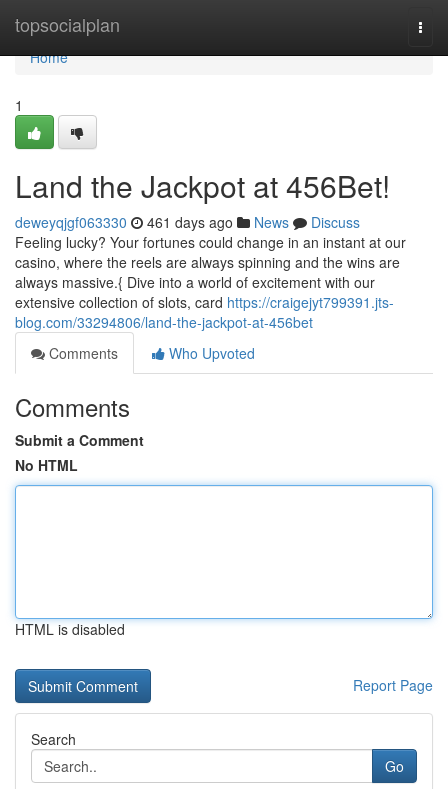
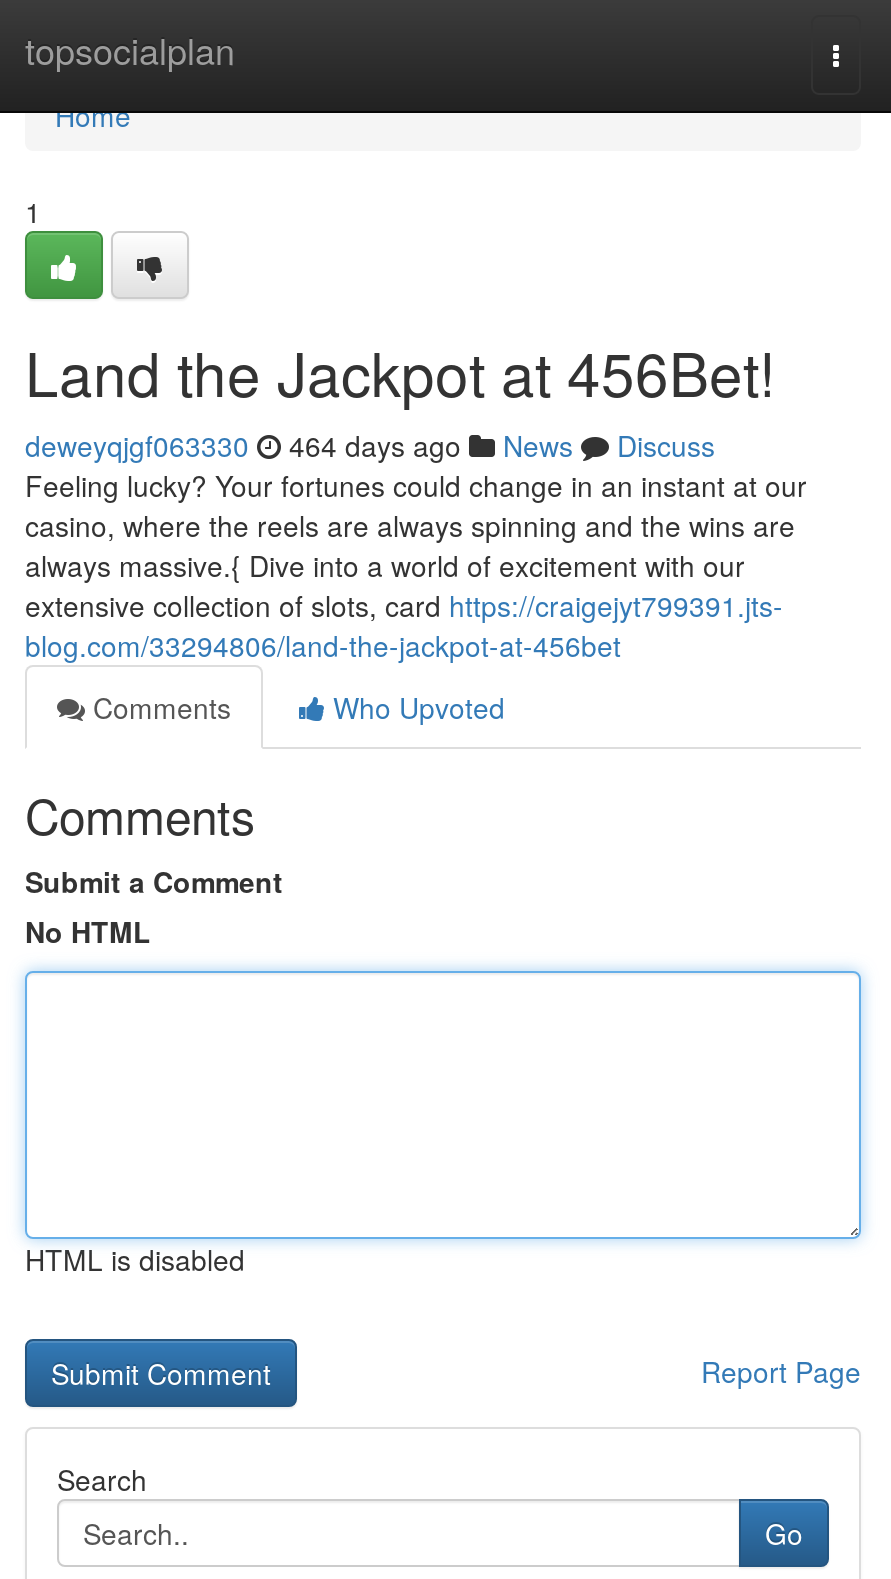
[15,212,360,232] deweyqjgf063330 461 days ago News Discuss -> [25,425,715,465] deweyqjgf063330 464 days ago News Discuss

